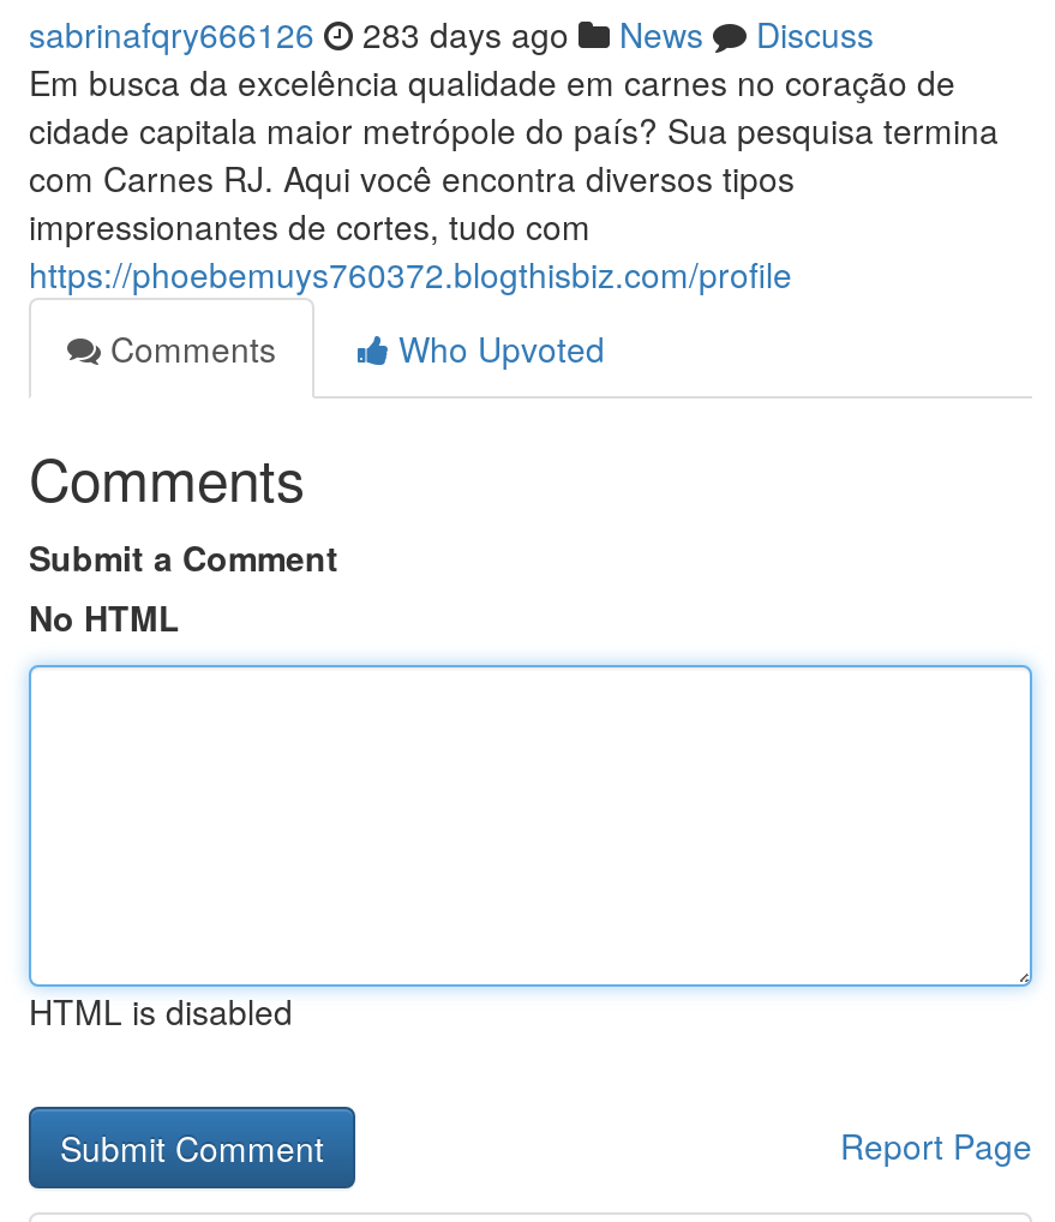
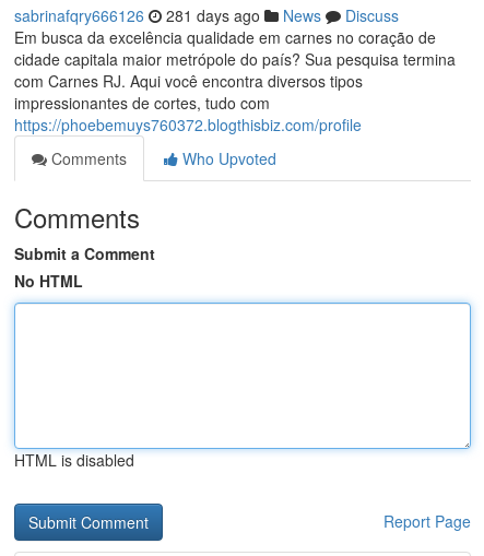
[29,10,874,58] sabrinafqry666126 283 days ago News Discuss -> [14,4,399,26] sabrinafqry666126 281 days ago News Discuss

